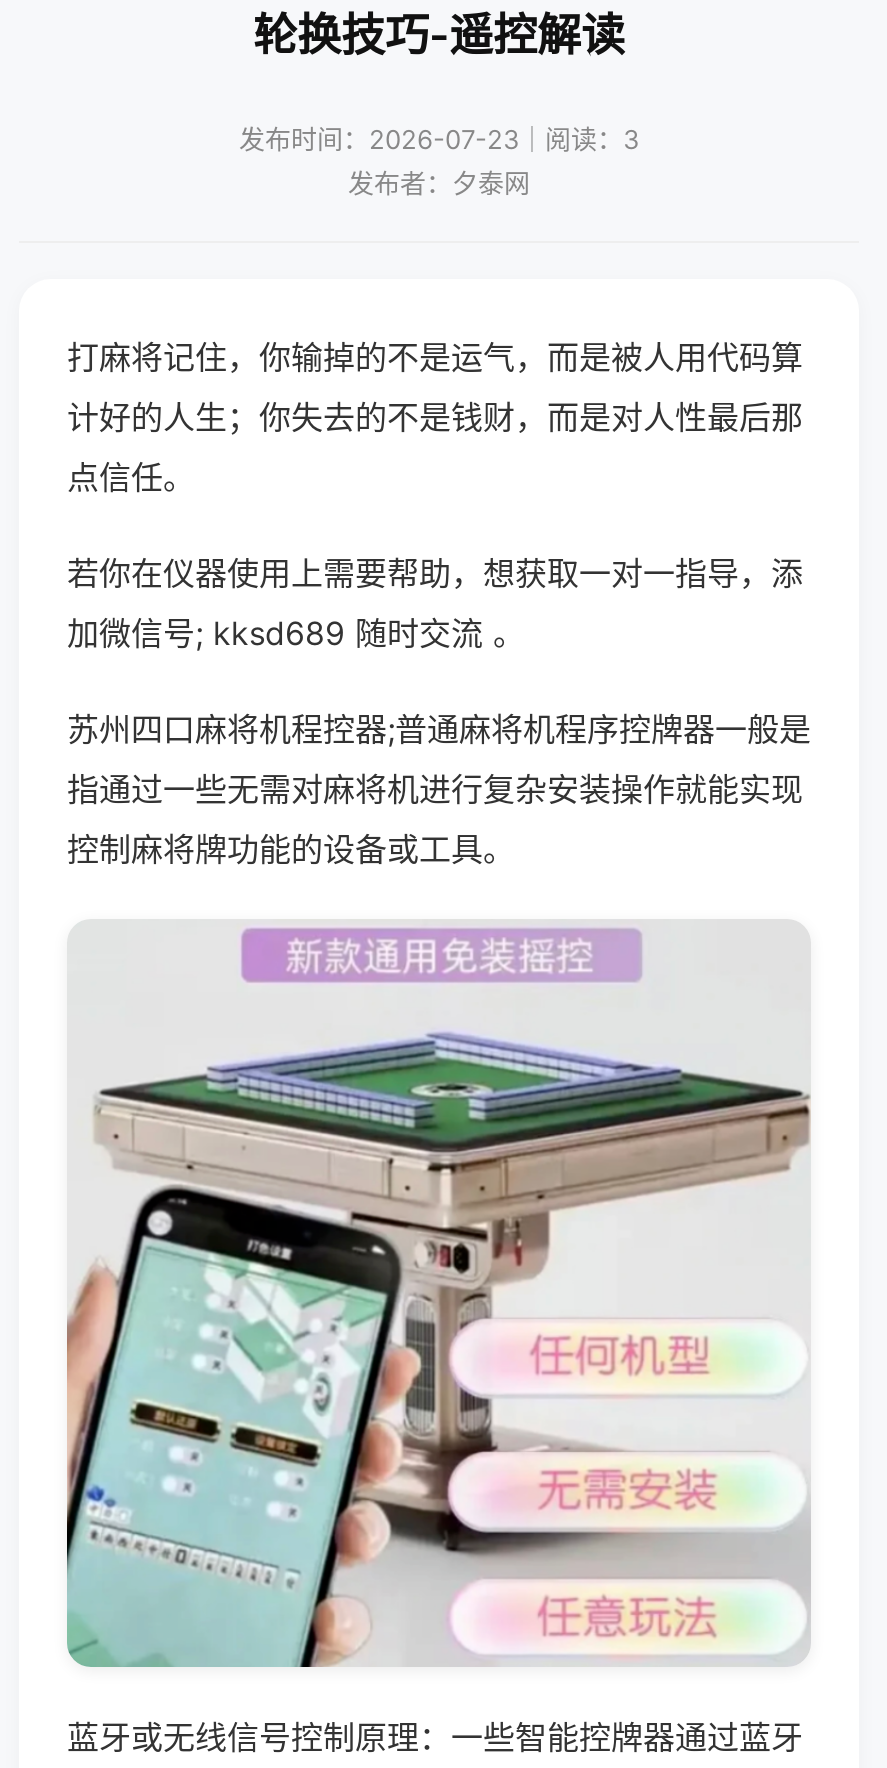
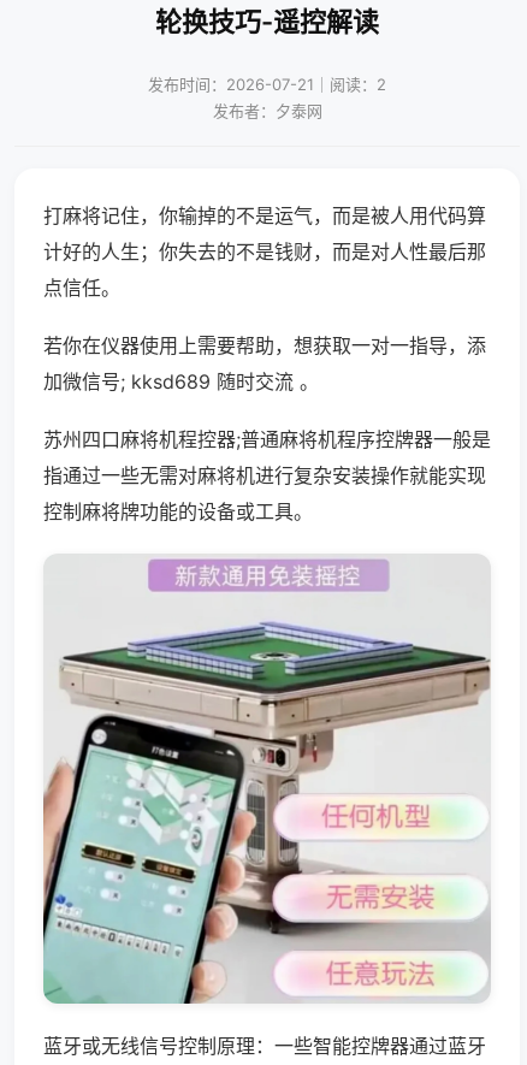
[239,123,639,155] 发布时间：2026-07-23｜阅读：3 -> [148,75,386,94] 发布时间：2026-07-21｜阅读：2

